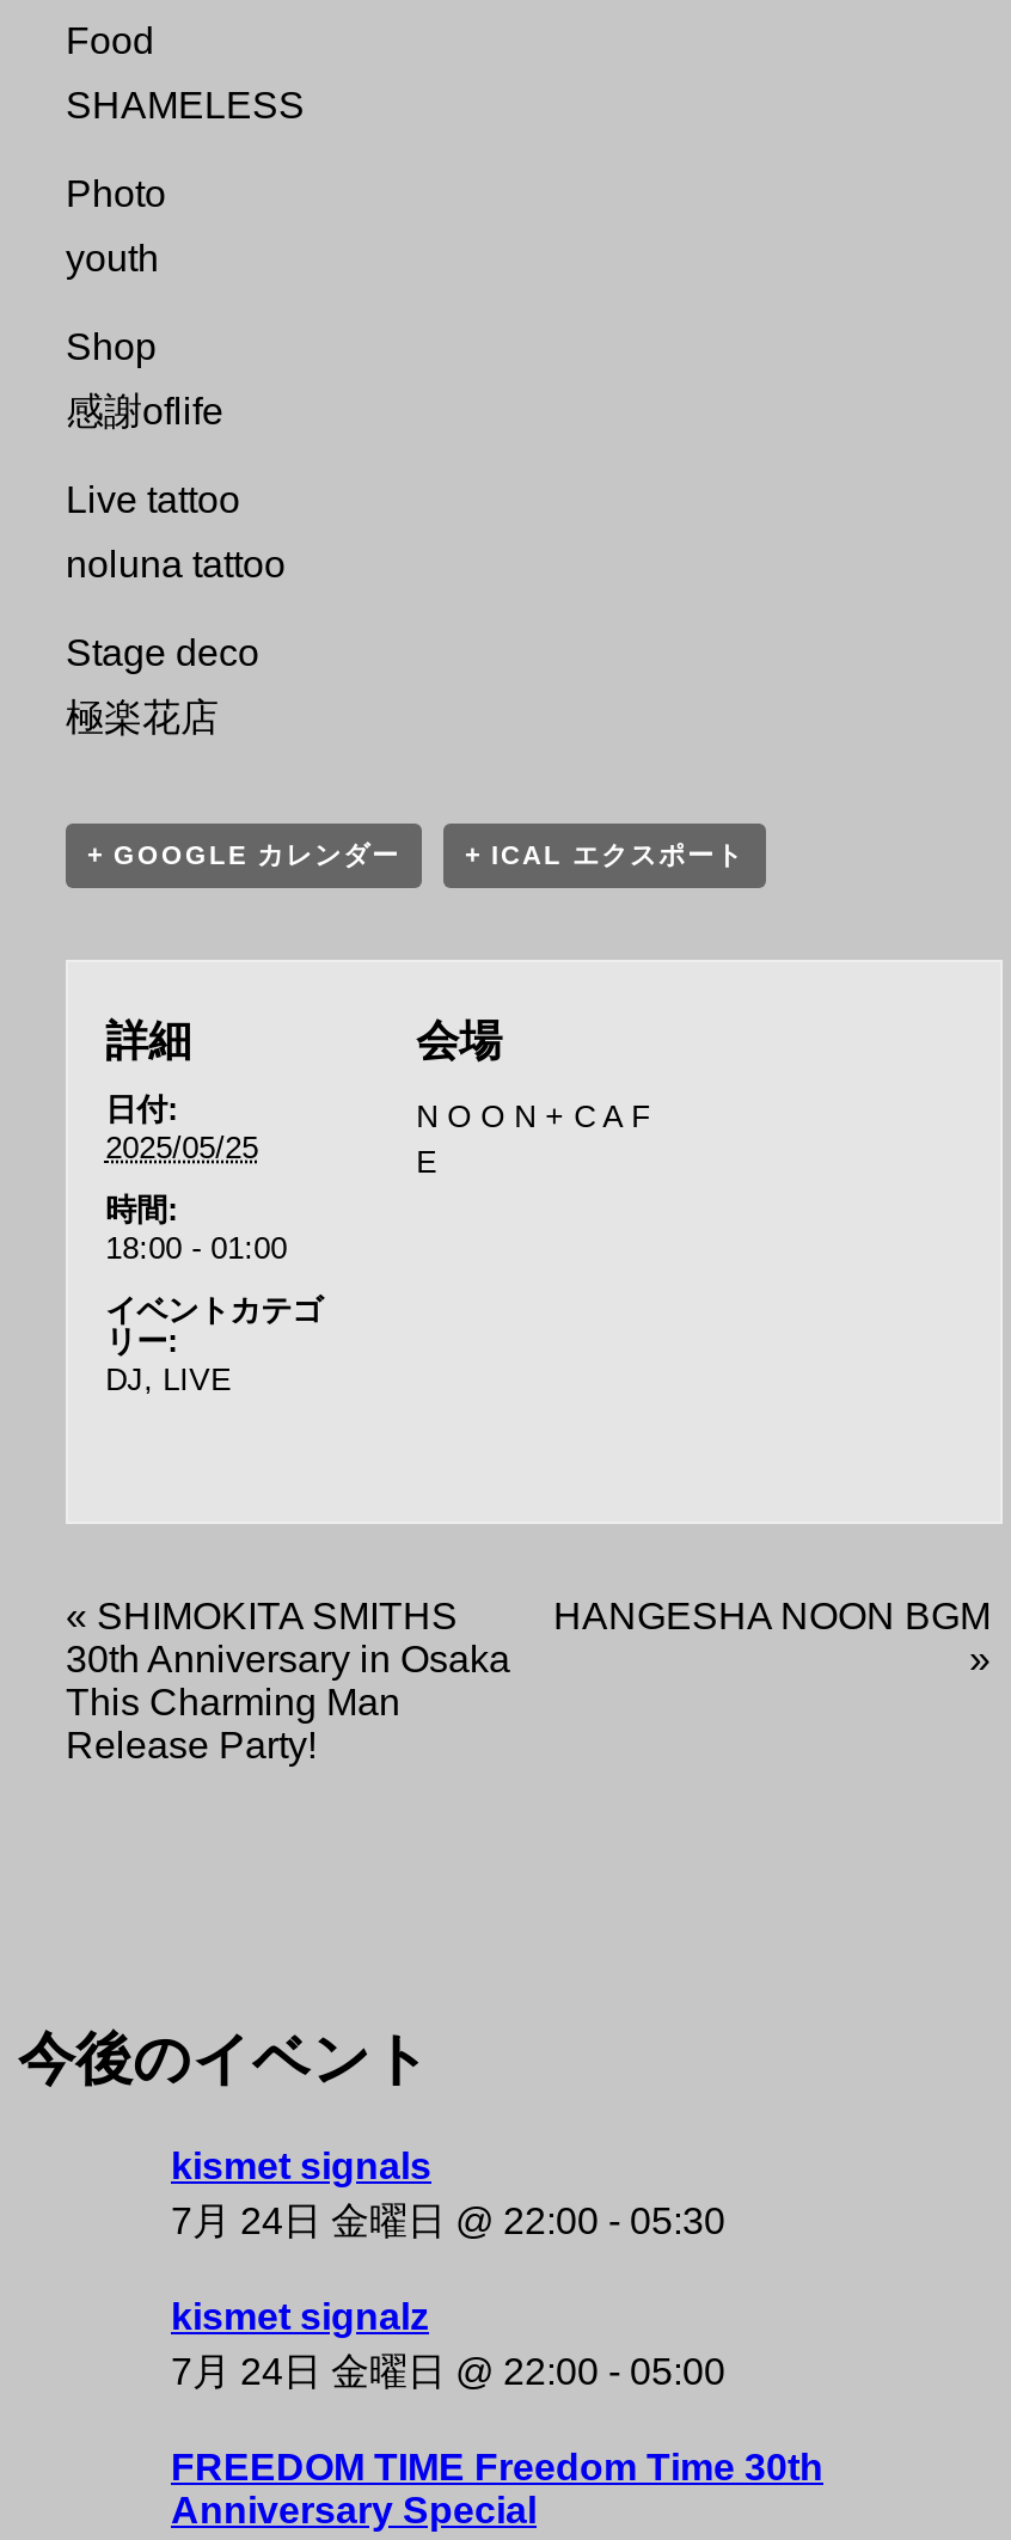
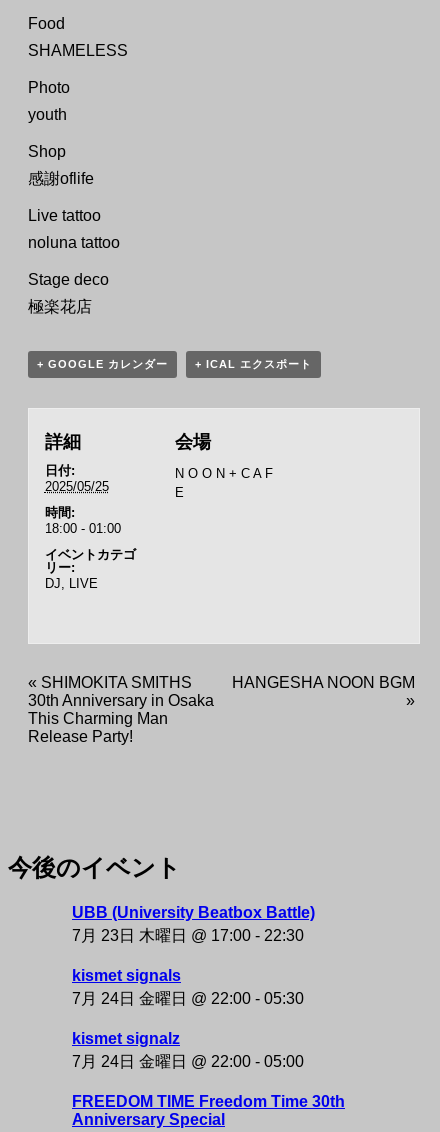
none -> [72,904,315,944] UBB (University Beatbox Battle) | 7月 23日 木曜日 @ 17:00 - 22:30

